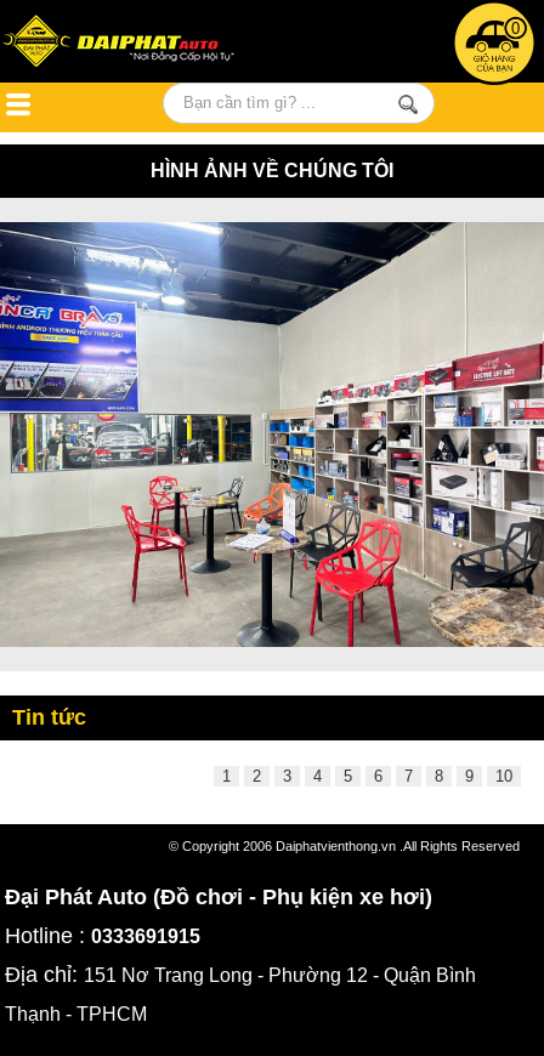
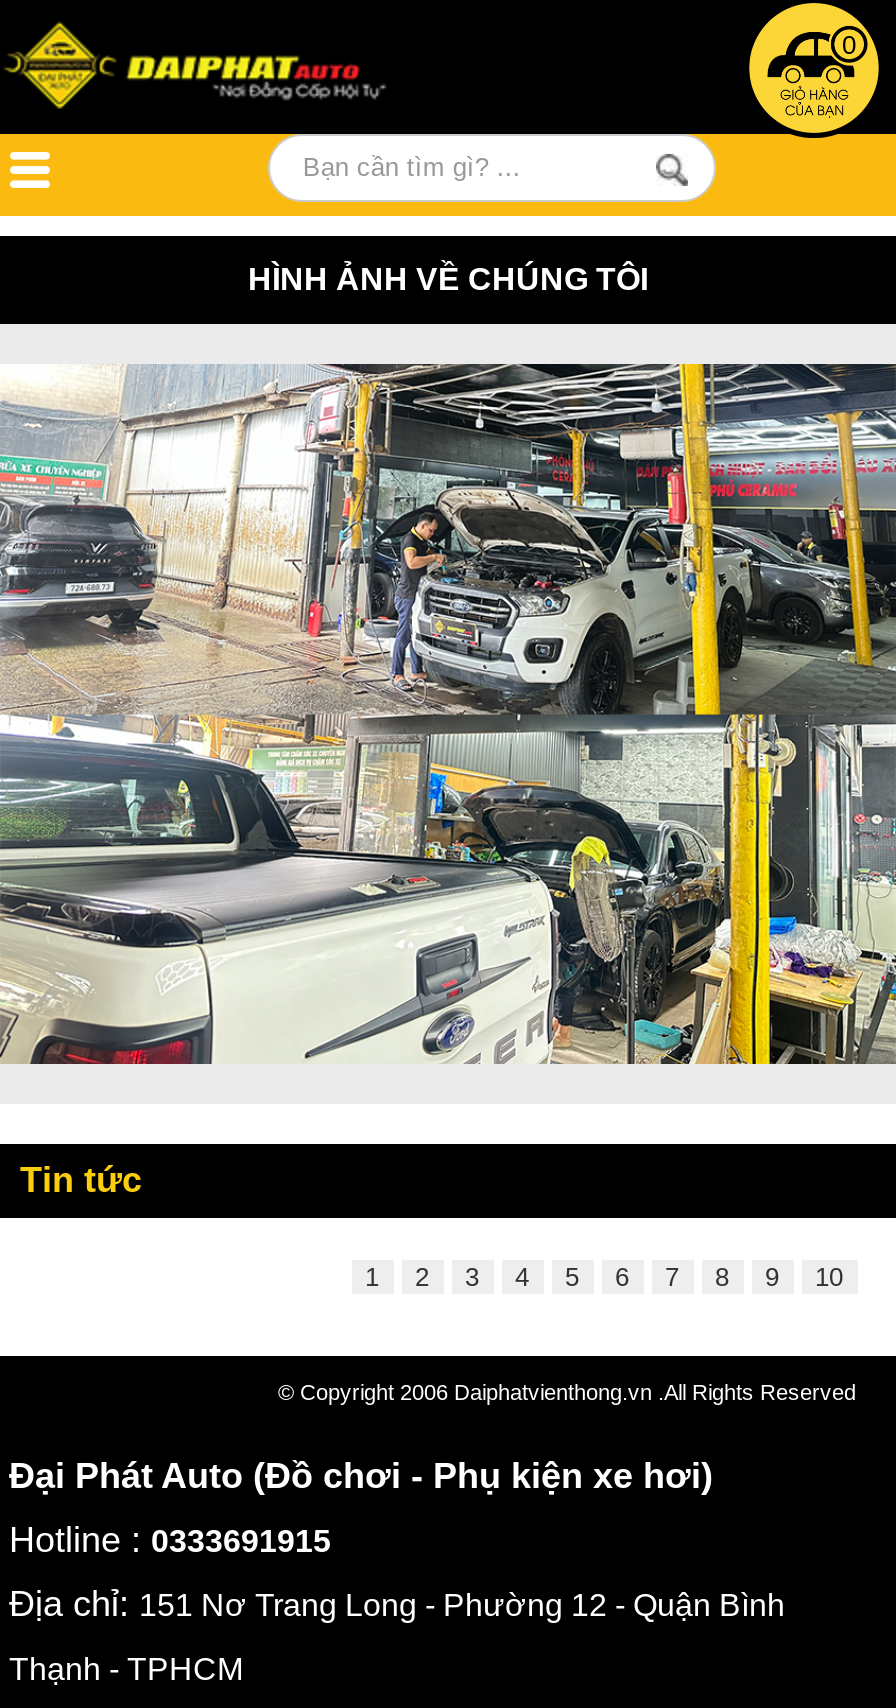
[4,221,540,648] [image] -> [6,362,890,1066] [image]

